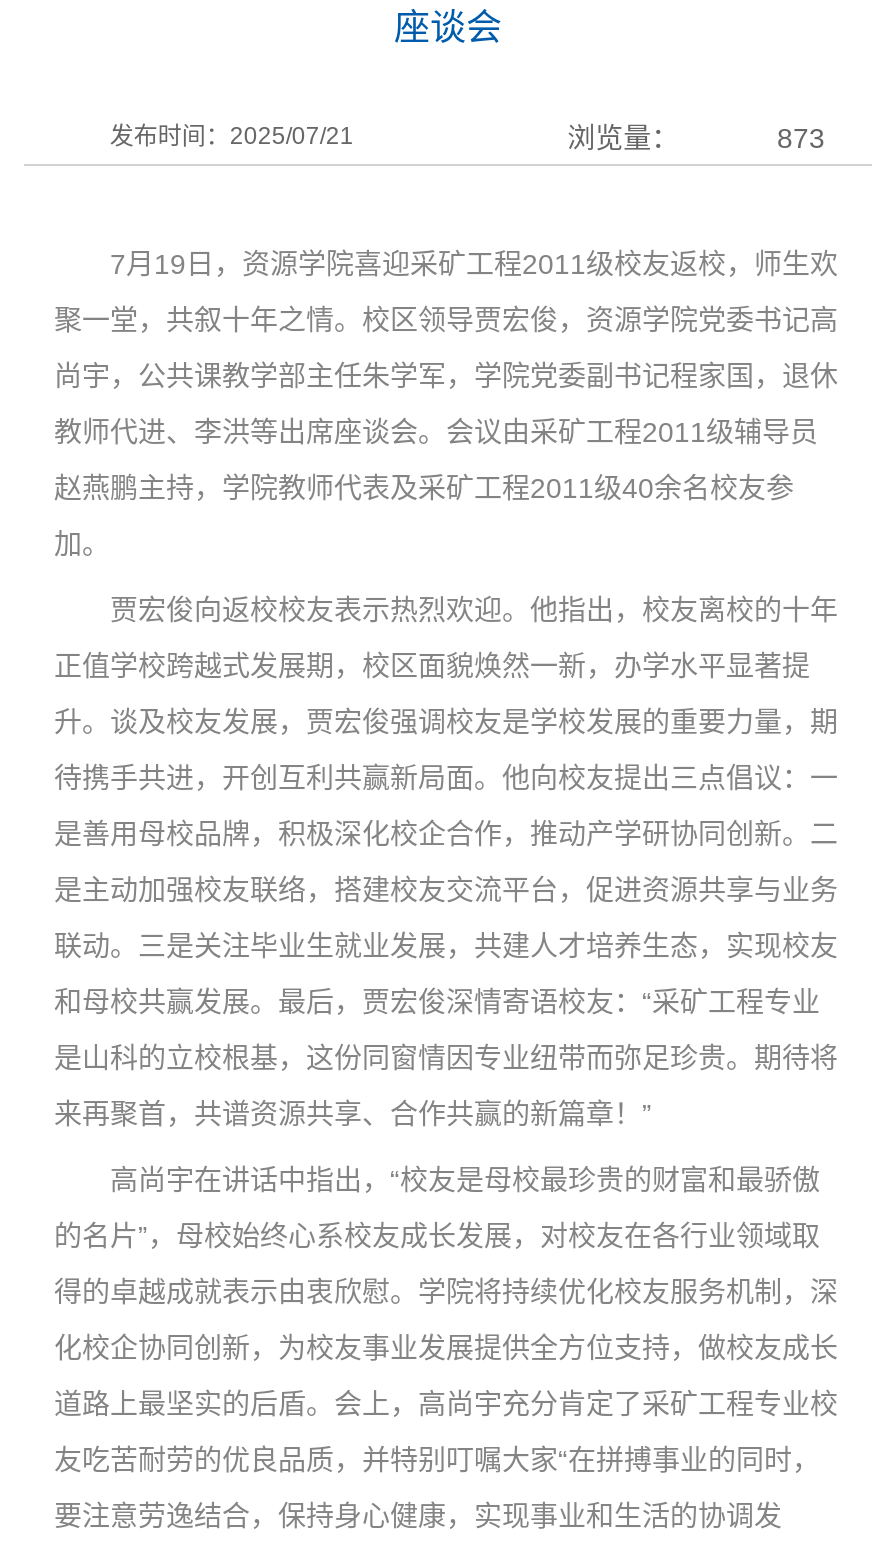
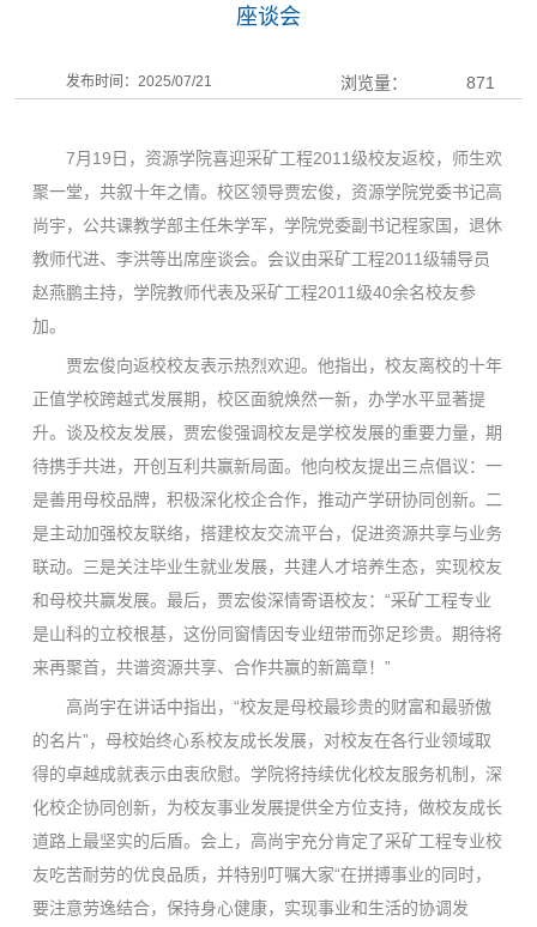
[777,122,825,154] 873 -> [466,73,494,92] 871

